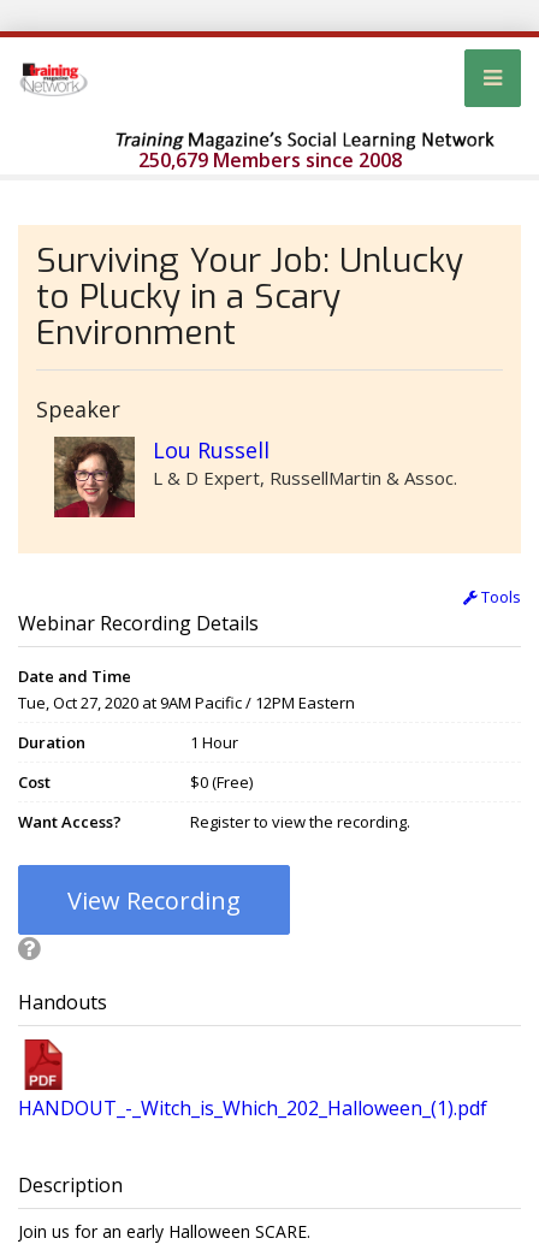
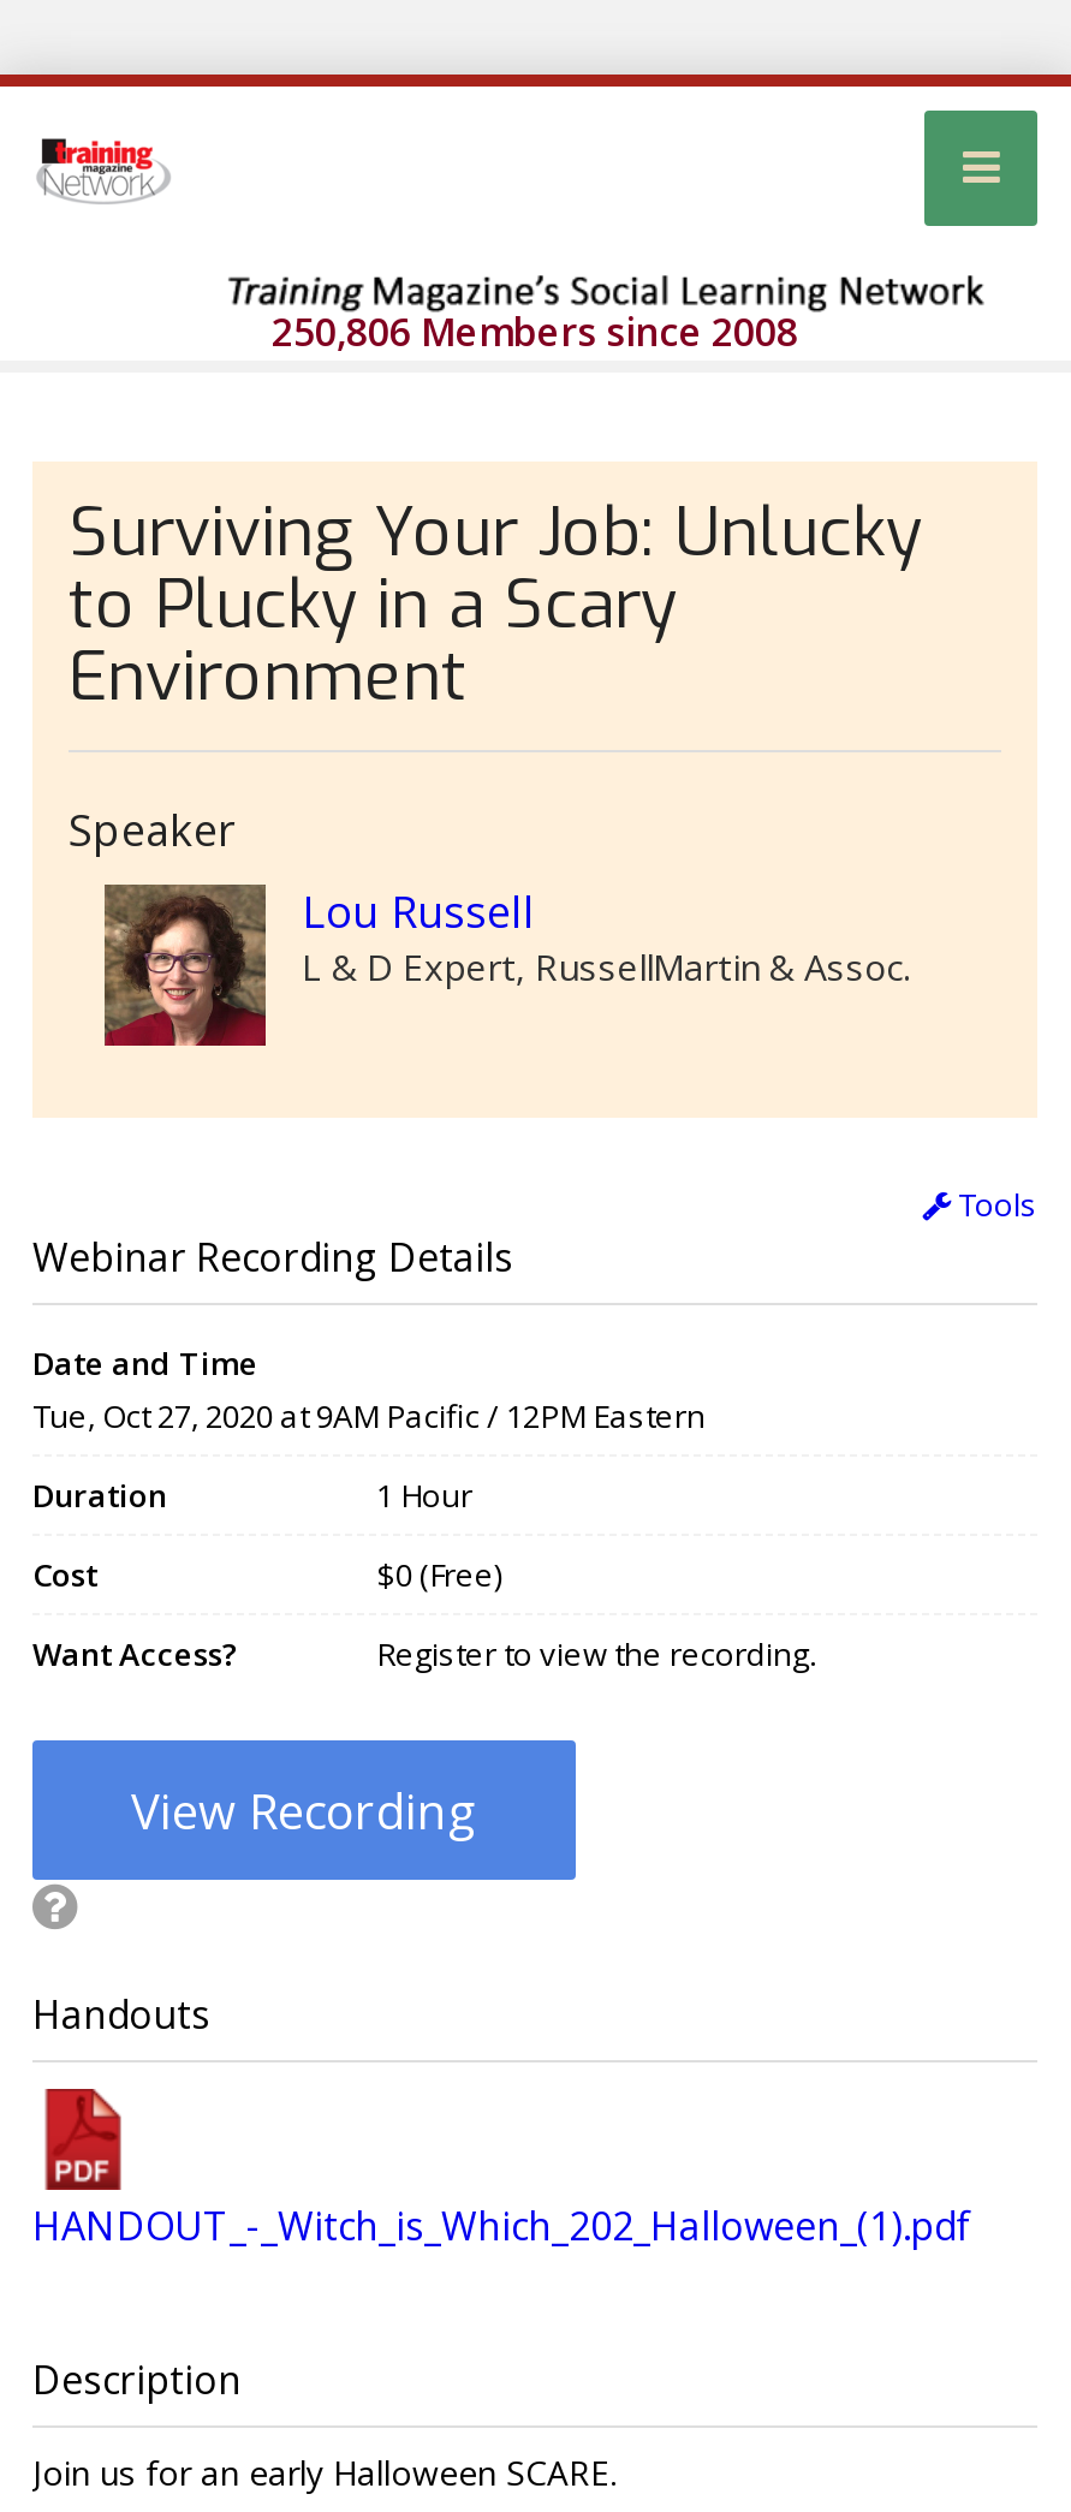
[138,147,401,173] 250,679 Members since 2008 -> [272,306,798,359] 250,806 Members since 2008

